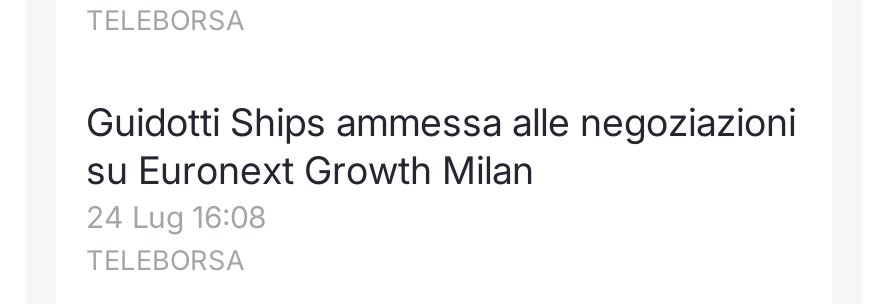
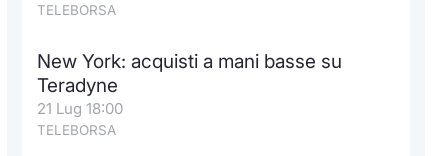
[86,100,796,236] Guidotti Ships ammessa alle negoziazioni | su Euronext Growth Milan | 24 Lug 16:08 -> [37,50,342,118] New York: acquisti a mani basse su | Teradyne | 21 Lug 18:00

